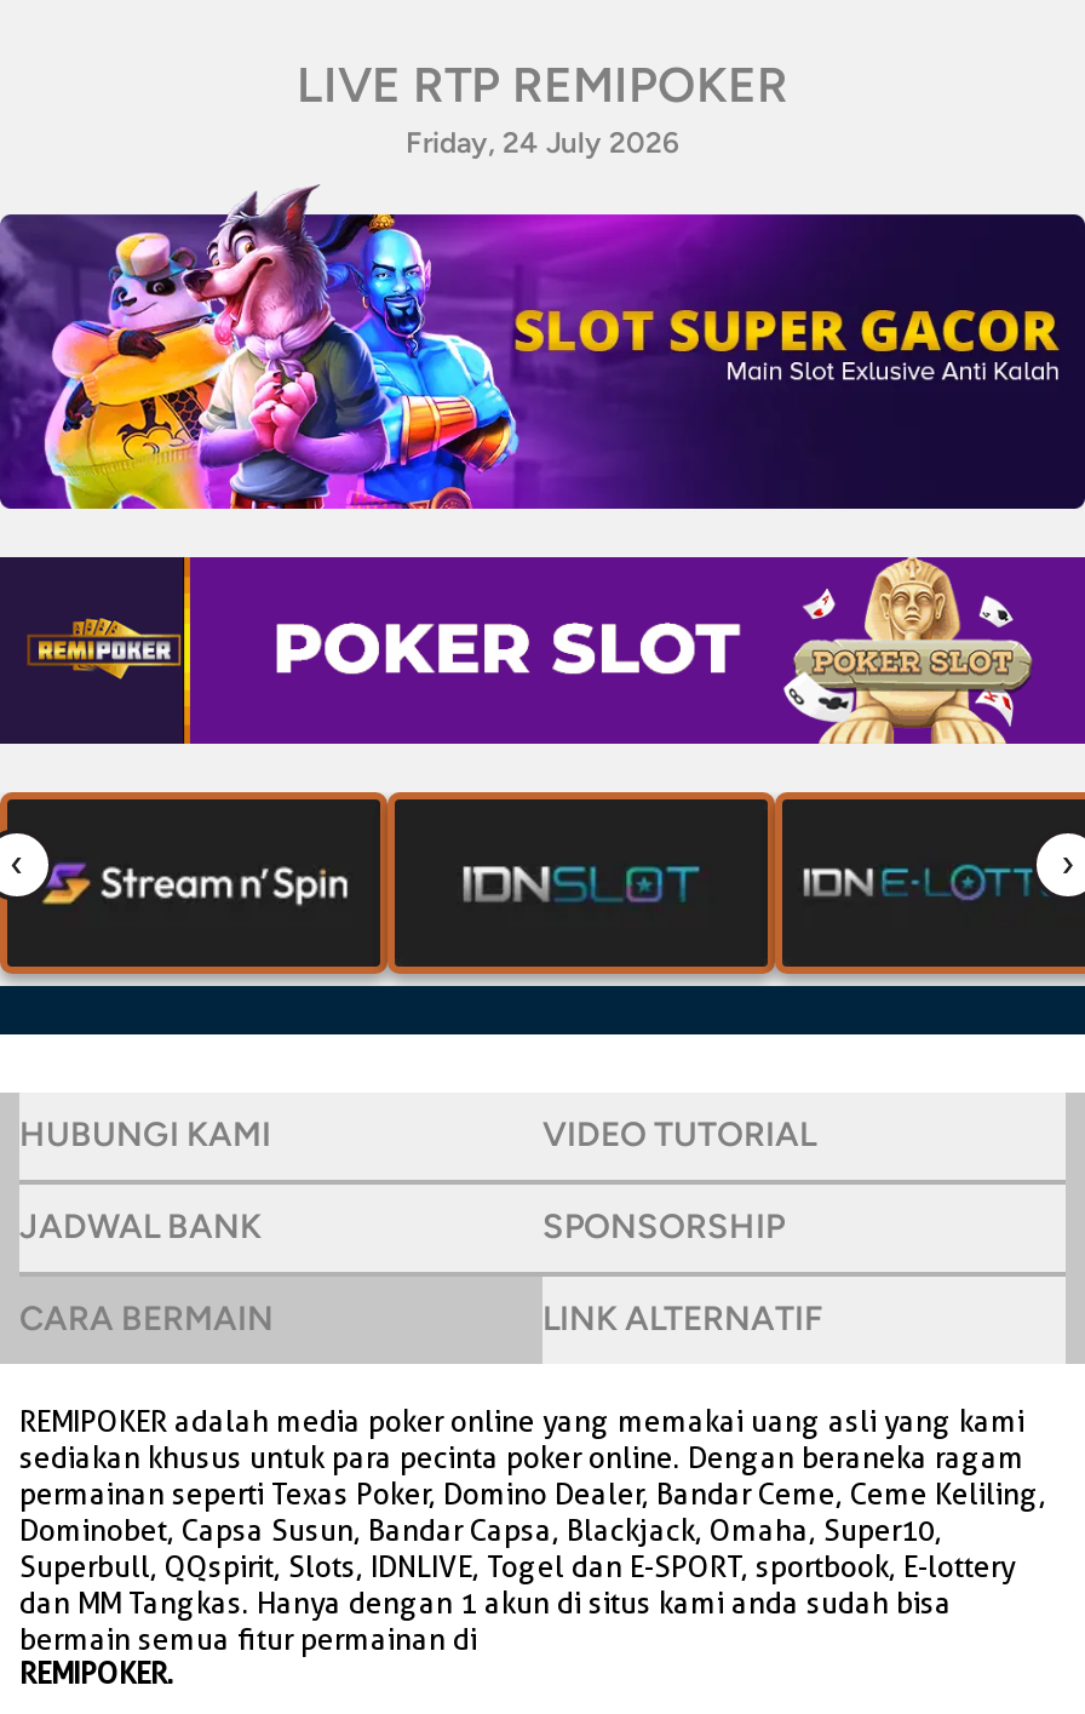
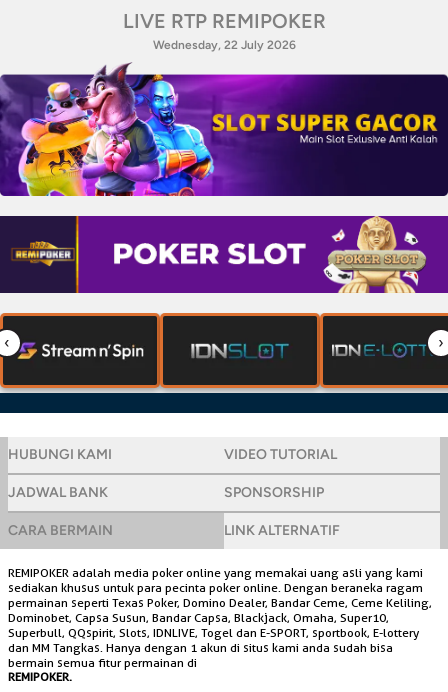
[406,126,679,160] Friday, 24 July 2026 -> [152,38,295,52] Wednesday, 22 July 2026

